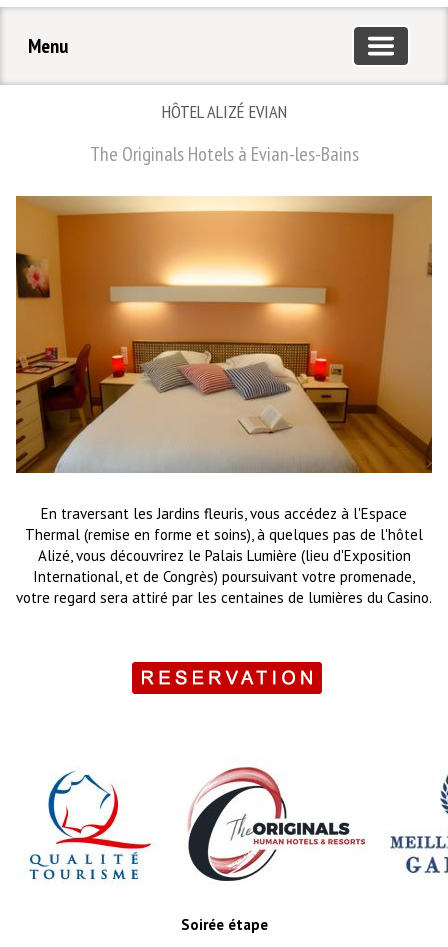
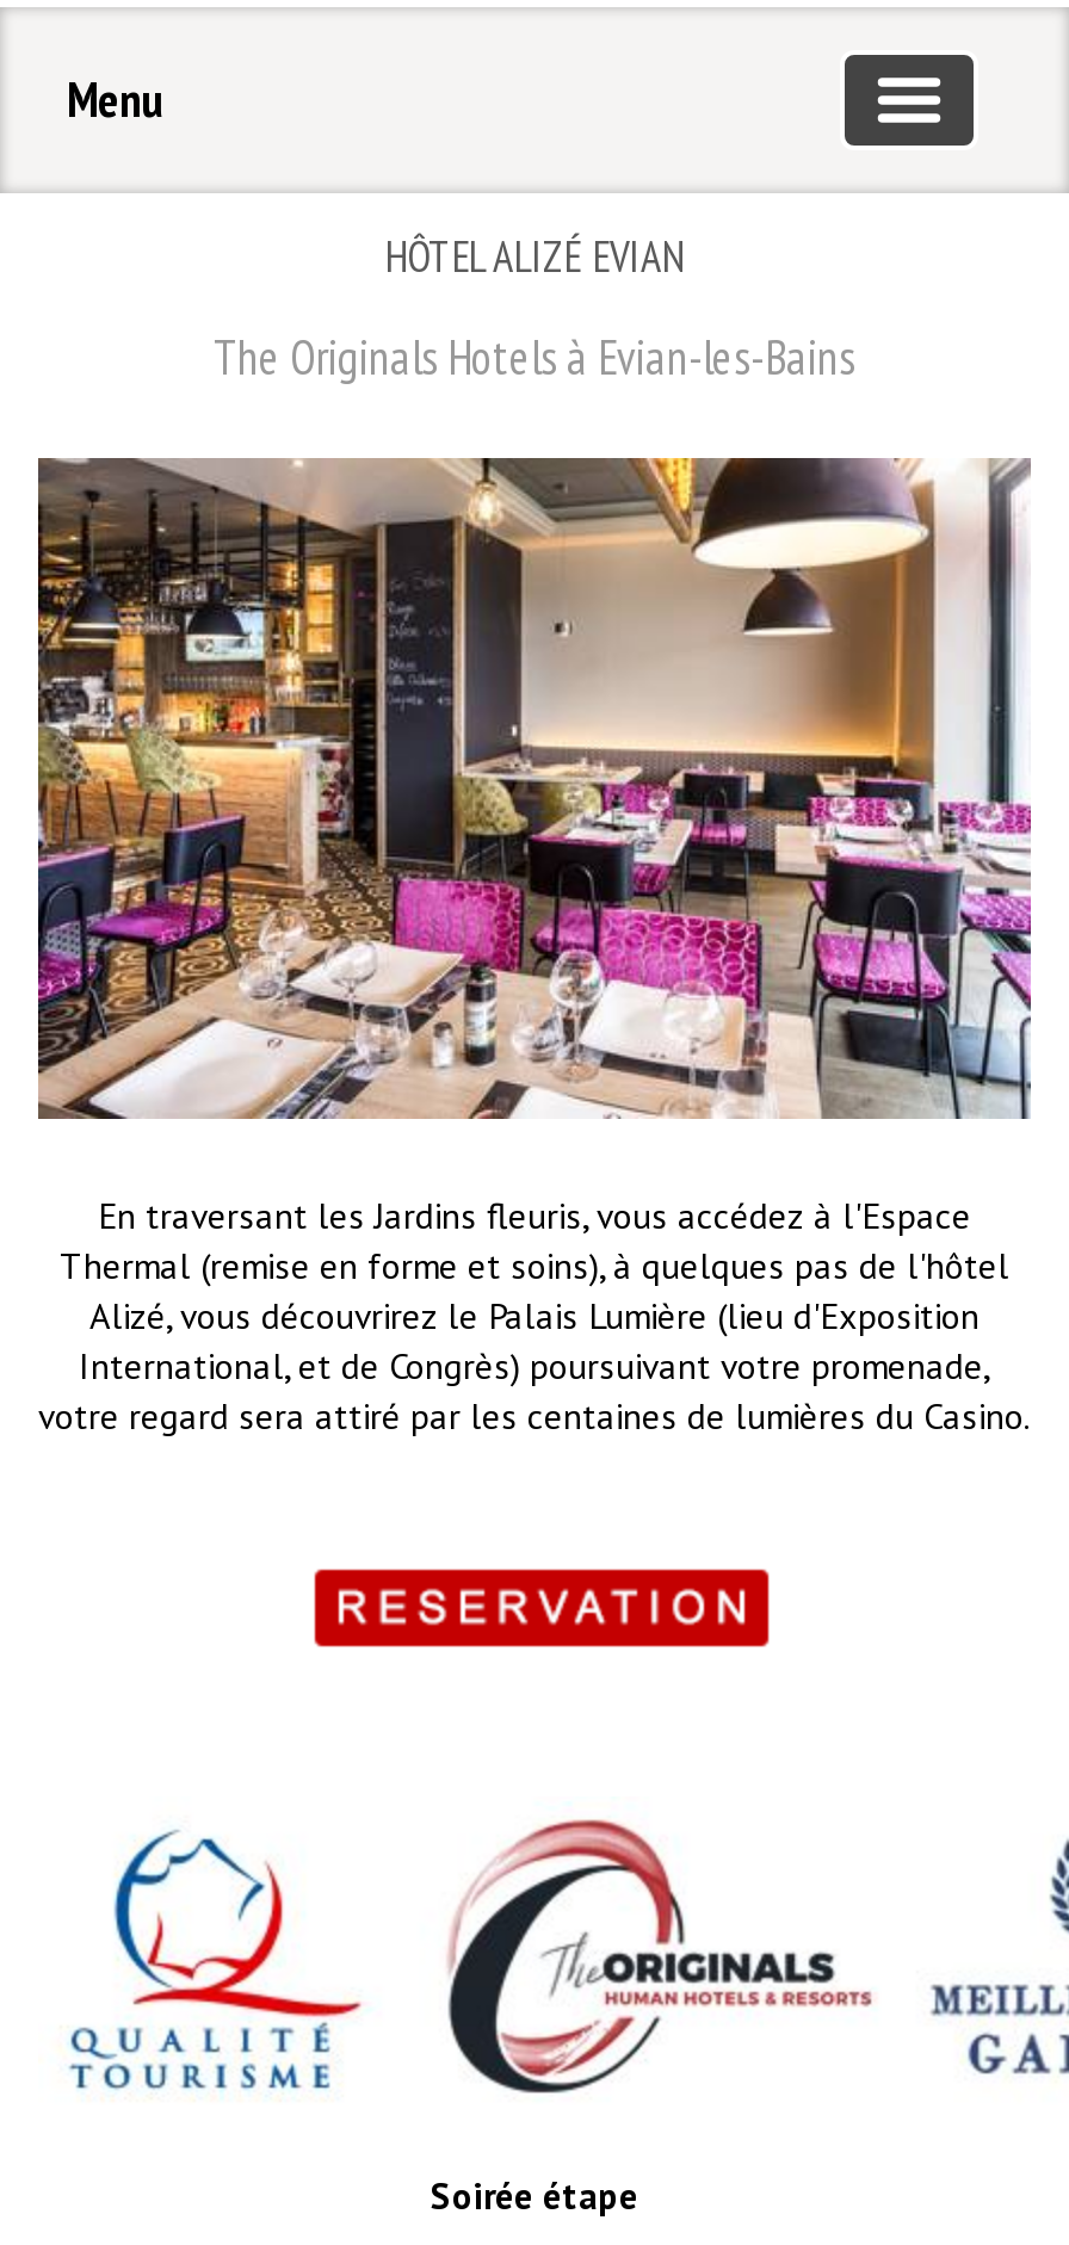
[15,195,433,474] [image] -> [36,456,1033,1121] [image]

